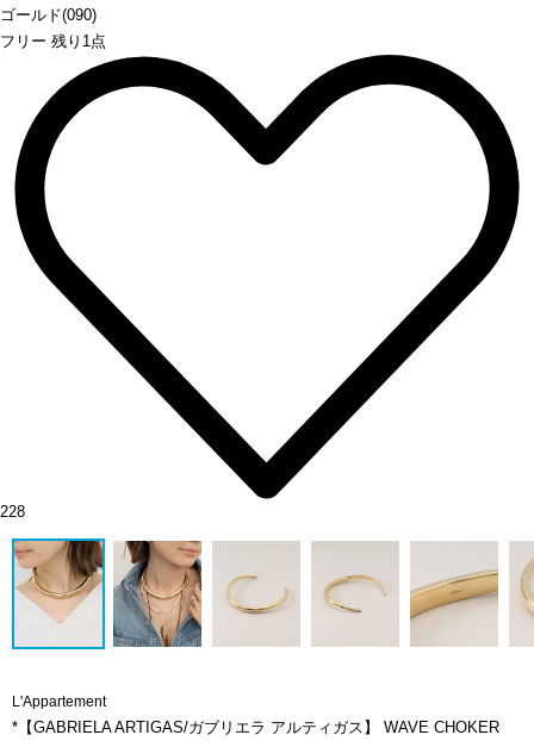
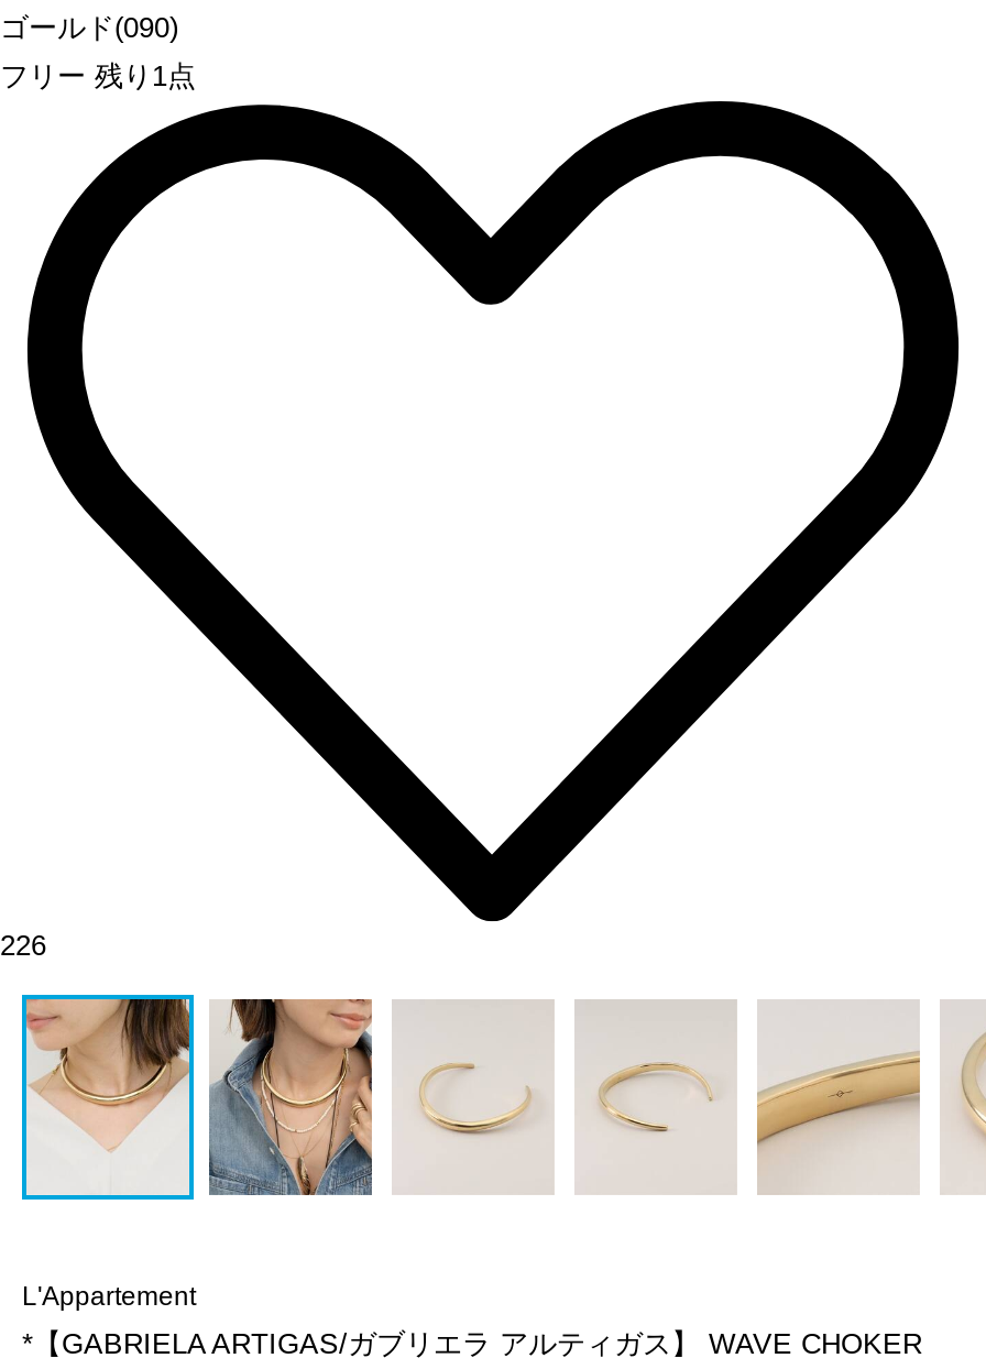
[0,503,25,521] 228 -> [0,929,46,962] 226

